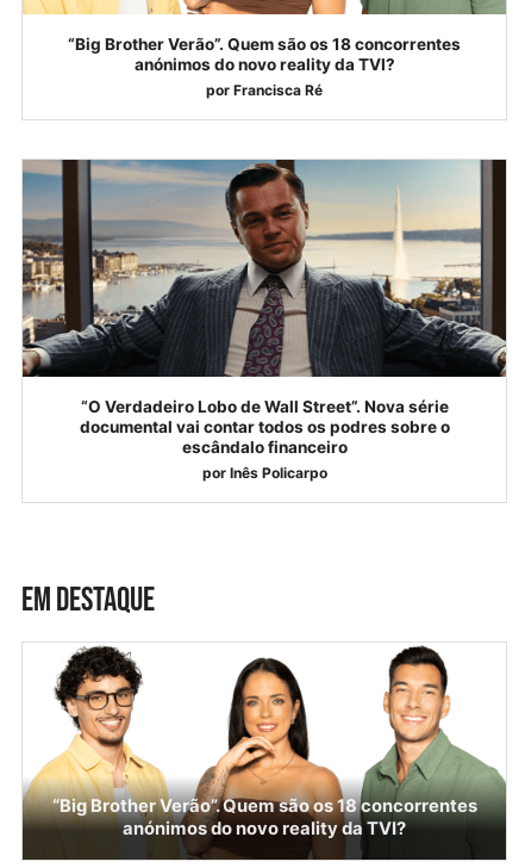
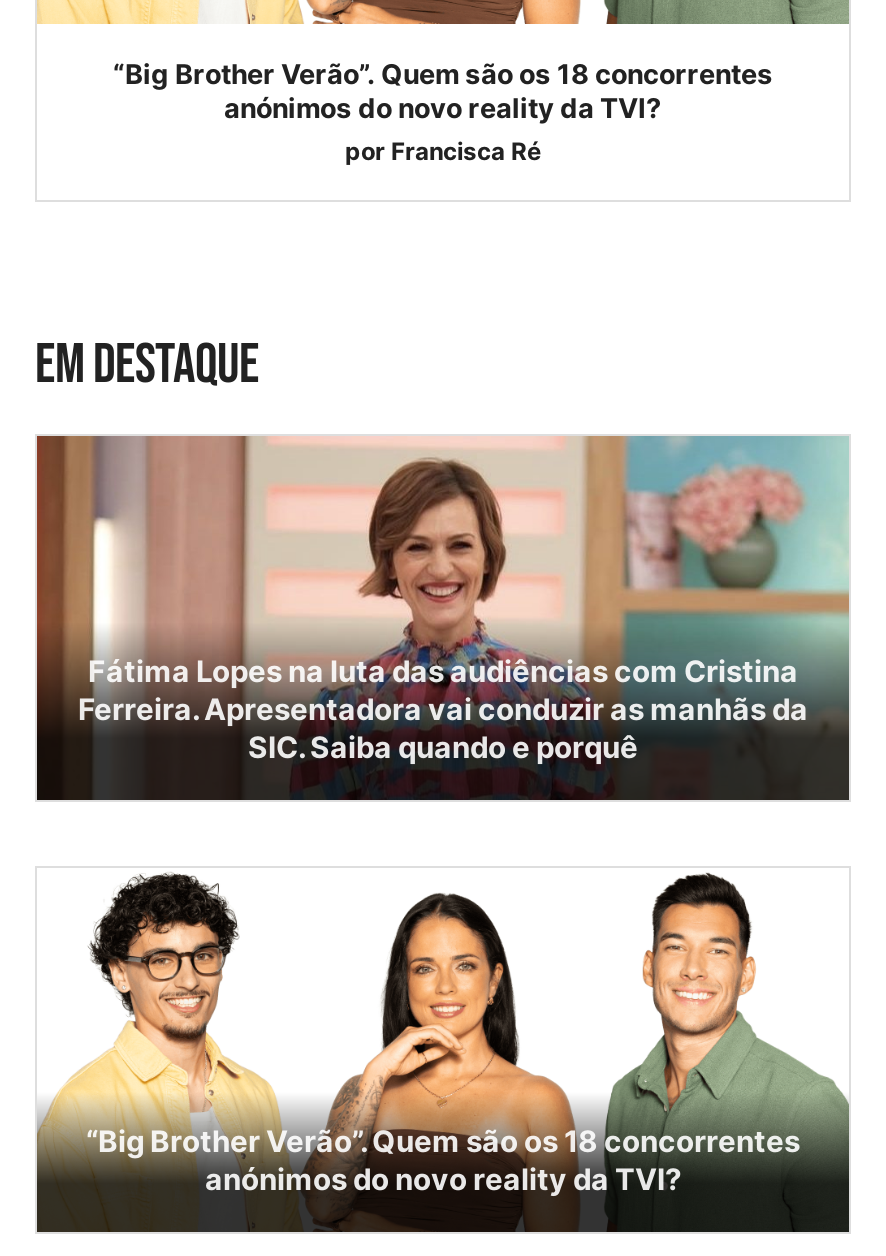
[21,159,506,397] [image] -> [35,434,851,796] [image]
[79,397,449,481] “O Verdadeiro Lobo de Wall Street”. Nova série | documental vai contar todos os podres sobre o | escândalo financeiro | por Inês Policarpo -> none
moved [21,580,155,620] -> [35,331,259,397]: EM DESTAQUE
none -> [78,653,808,765] Fátima Lopes na luta das audiências com Cristina | Ferreira. Apresentadora vai conduzir as manhãs da | SIC. Saiba quando e porquê

